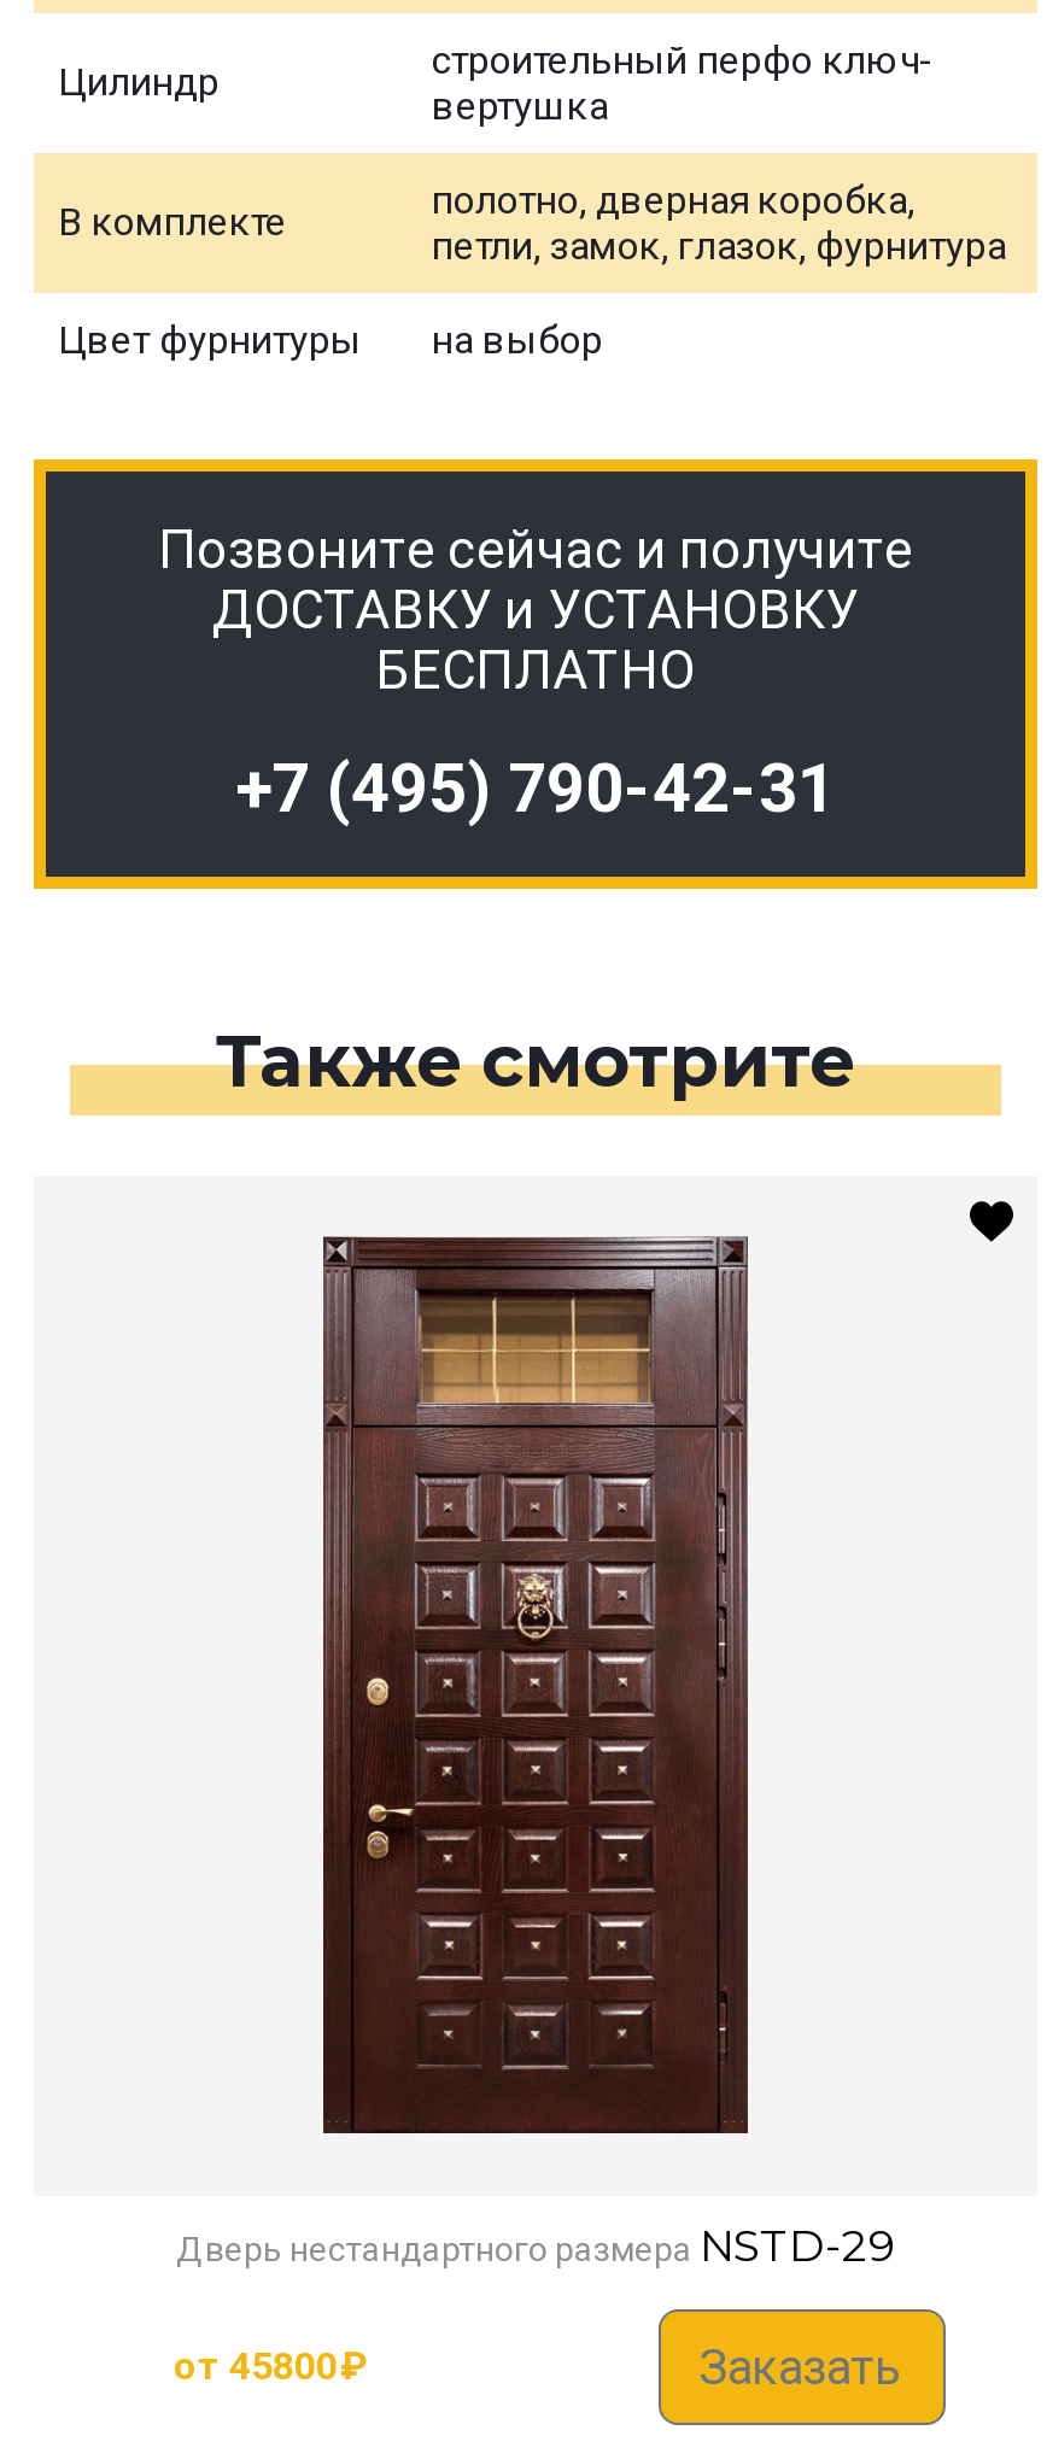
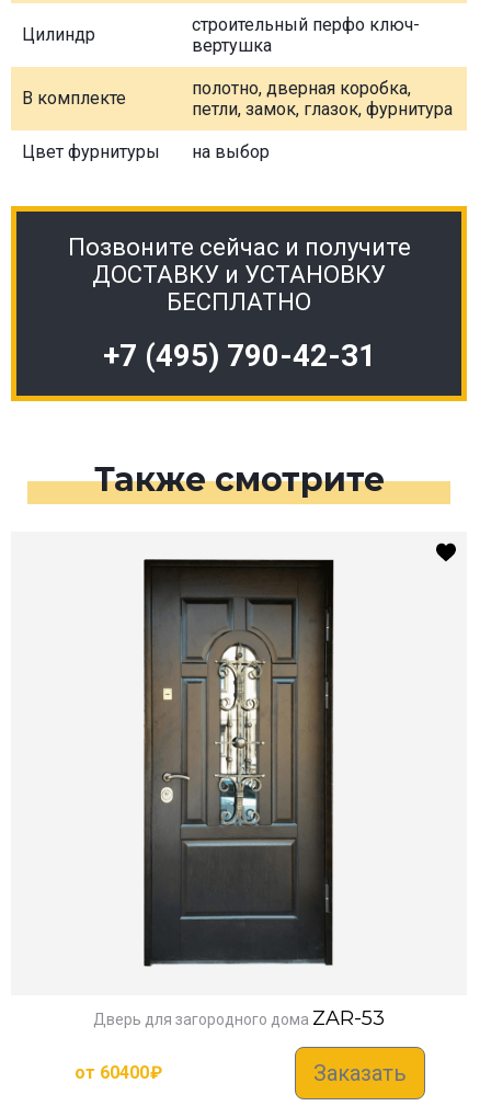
[176,1236,895,2272] [image] | Дверь нестандартного размера NSTD-29 -> [93,559,385,1030] [image] | Дверь для загородного дома ZAR-53
[174,2343,367,2389] от 45800₽ -> [75,1062,162,1083] от 60400₽

